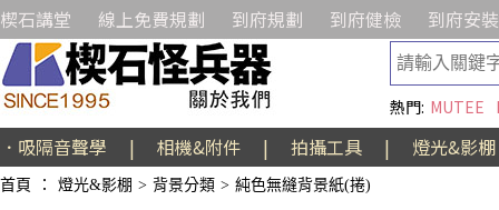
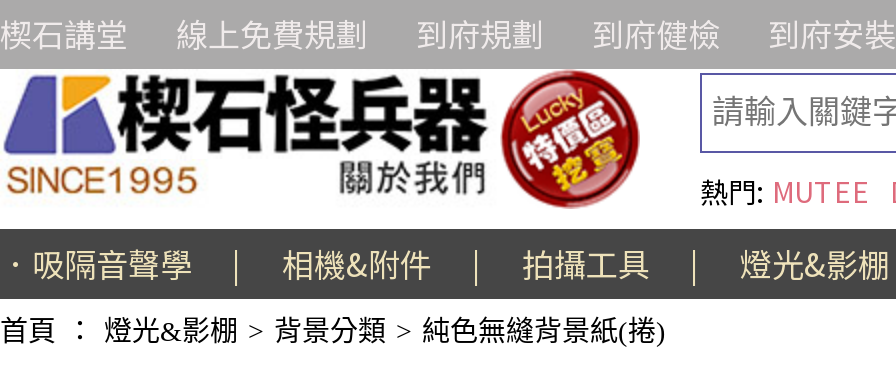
none -> [500,69,642,209] [image]

